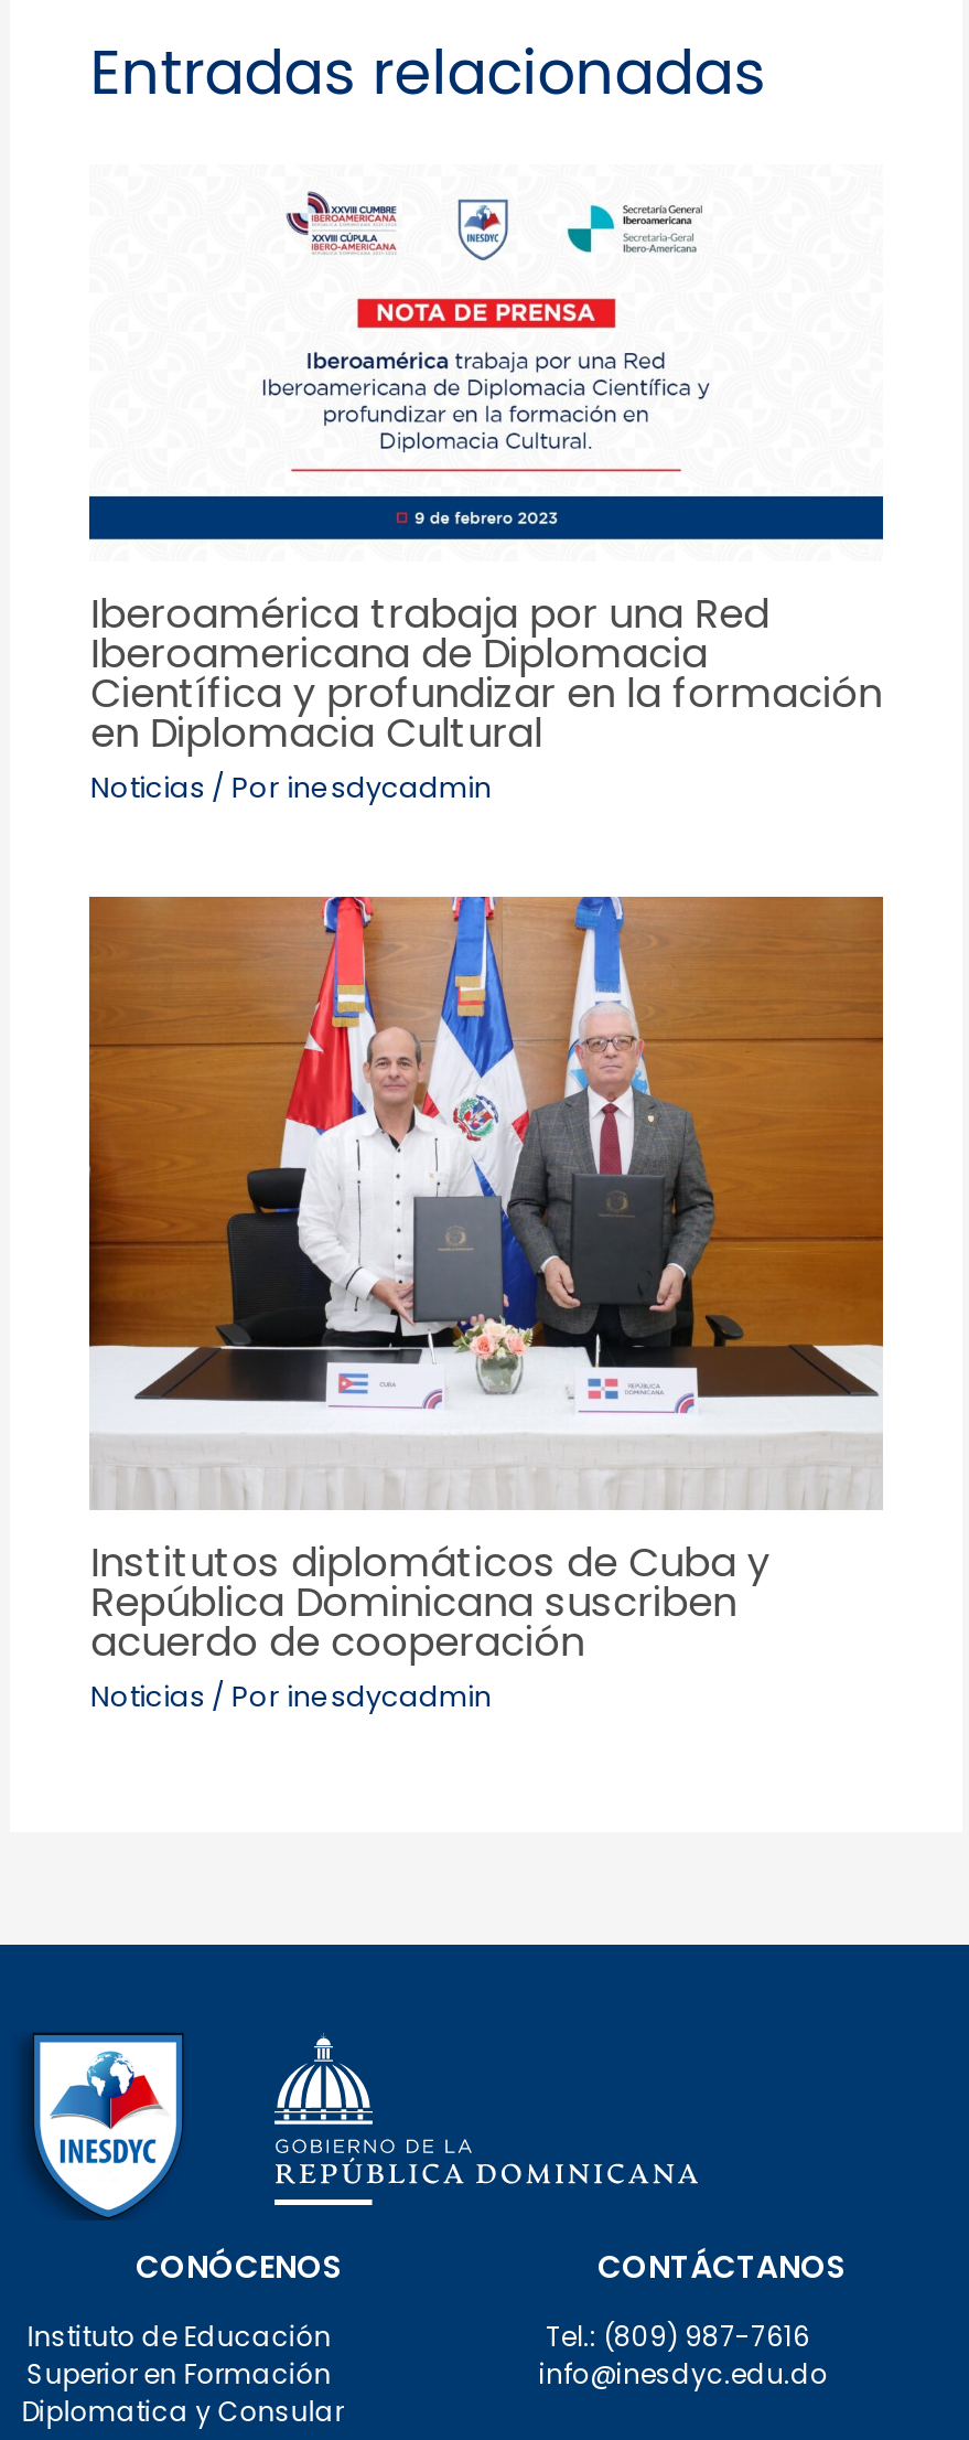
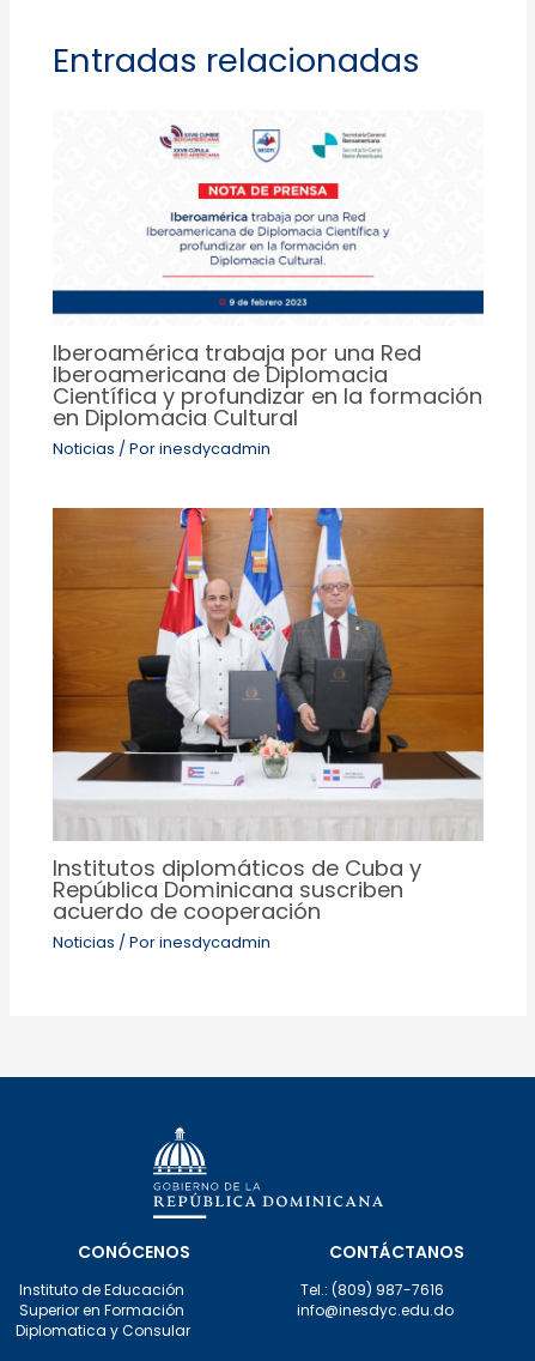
[25,2035,182,2218] [image] -> none

